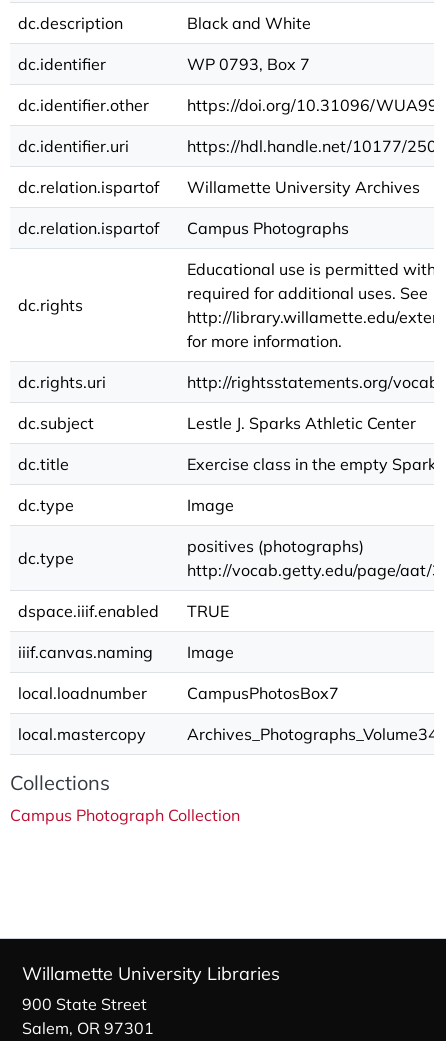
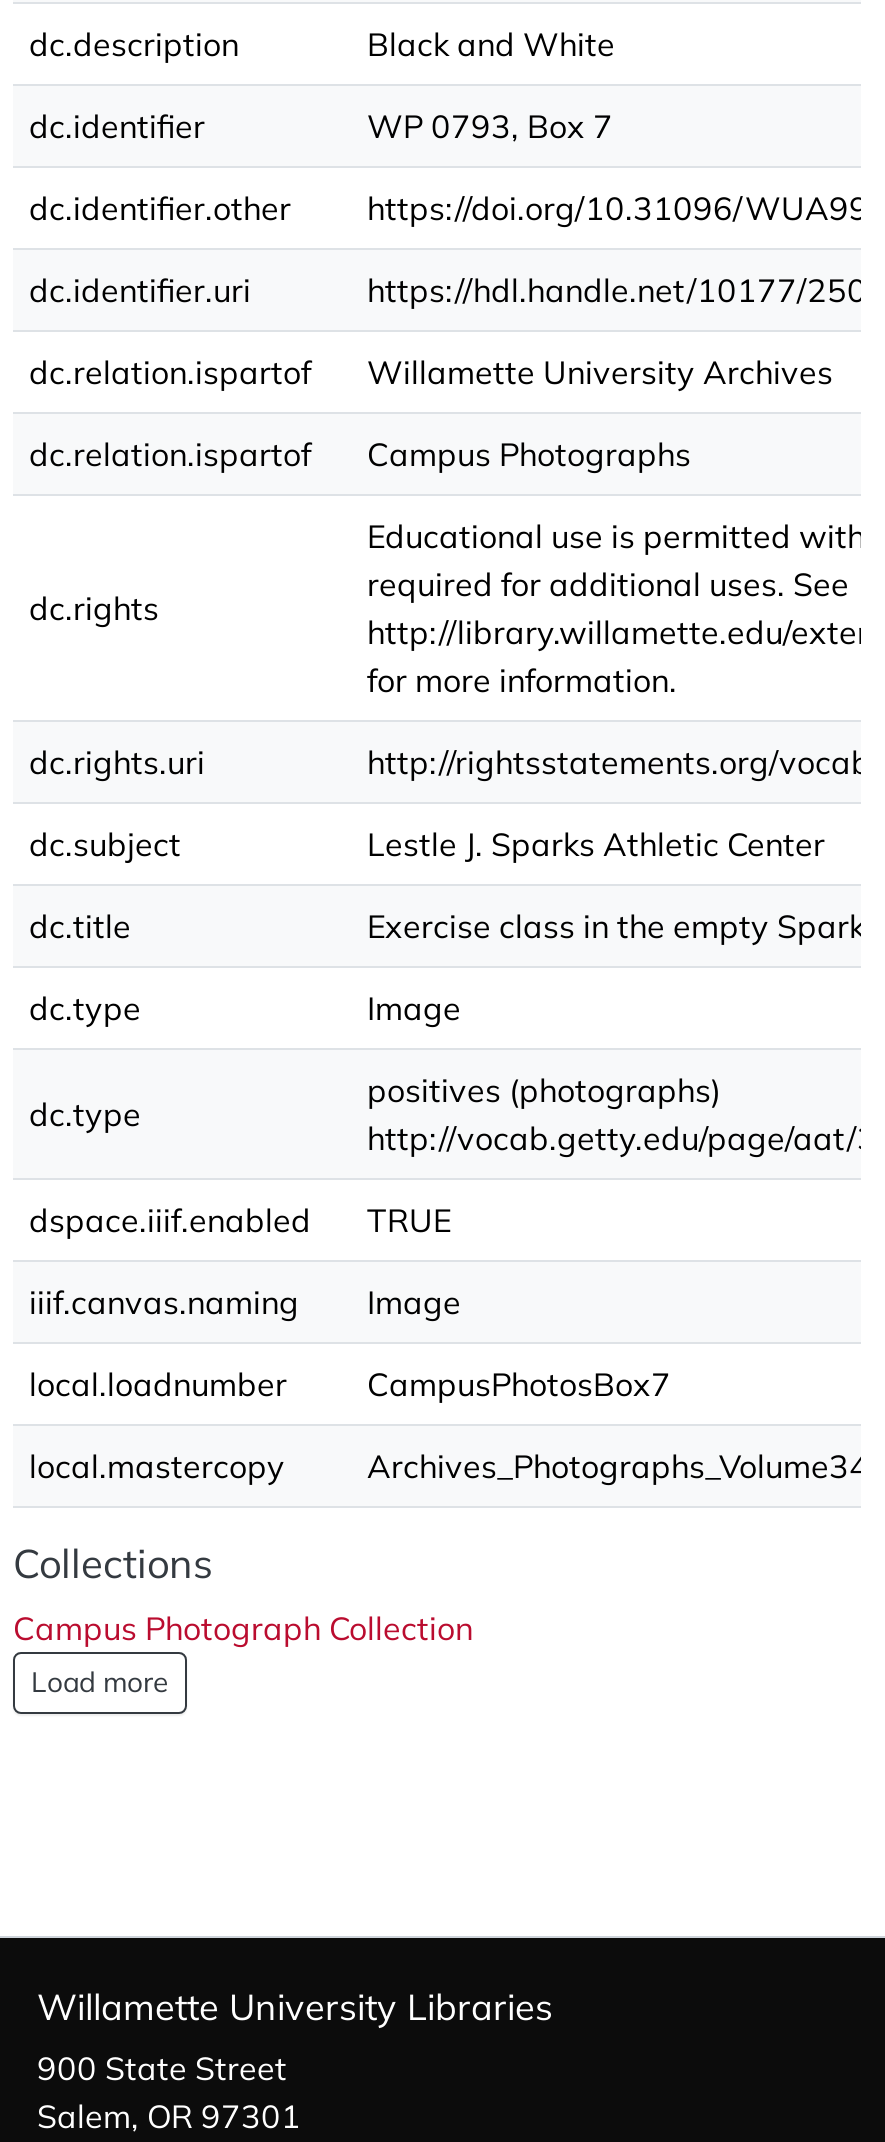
none -> [31,1664,169,1700] Load more

